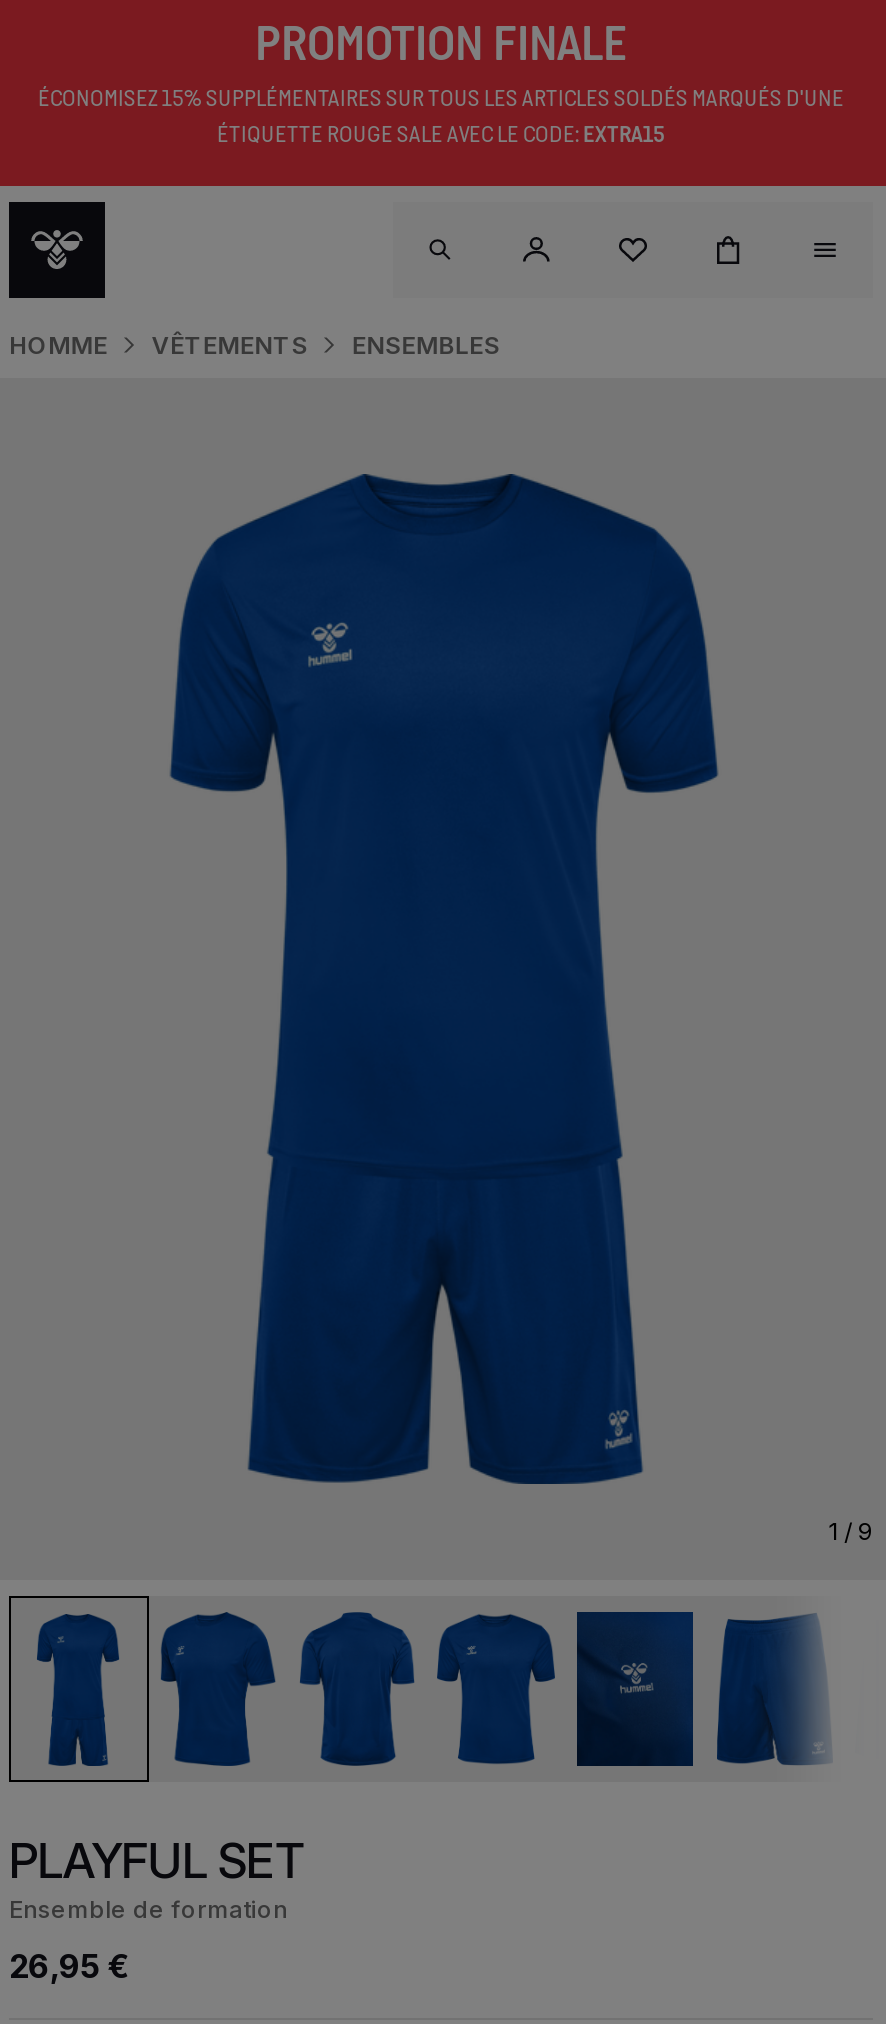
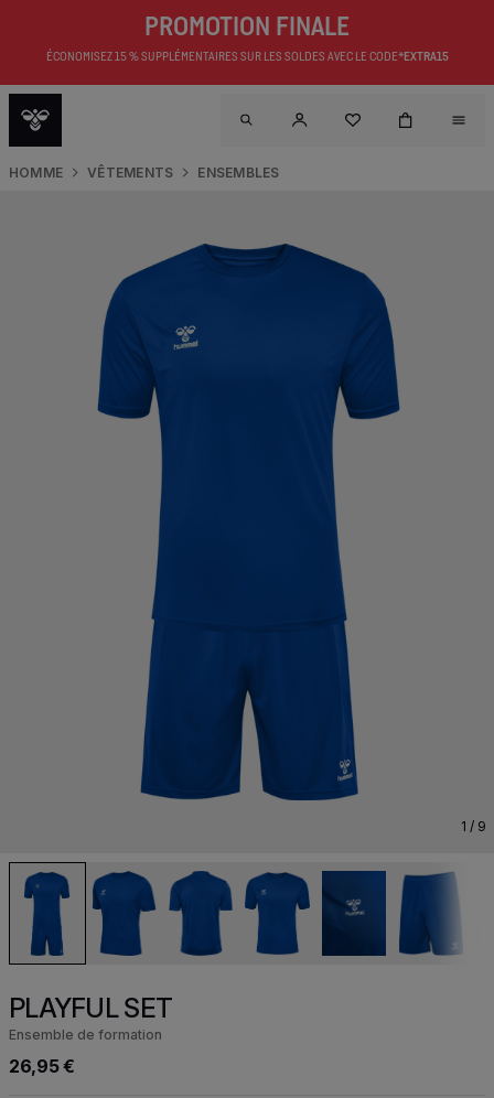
[38,84,844,146] ÉCONOMISEZ 15% SUPPLÉMENTAIRES SUR TOUS LES ARTICLES SOLDÉS MARQUÉS D'UNE | ÉTIQUETTE ROUGE SALE AVEC LE CODE: EXTRA15 -> [46,49,448,63] ÉCONOMISEZ 15 % SUPPLÉMENTAIRES SUR LES SOLDES AVEC LE CODE*EXTRA15

